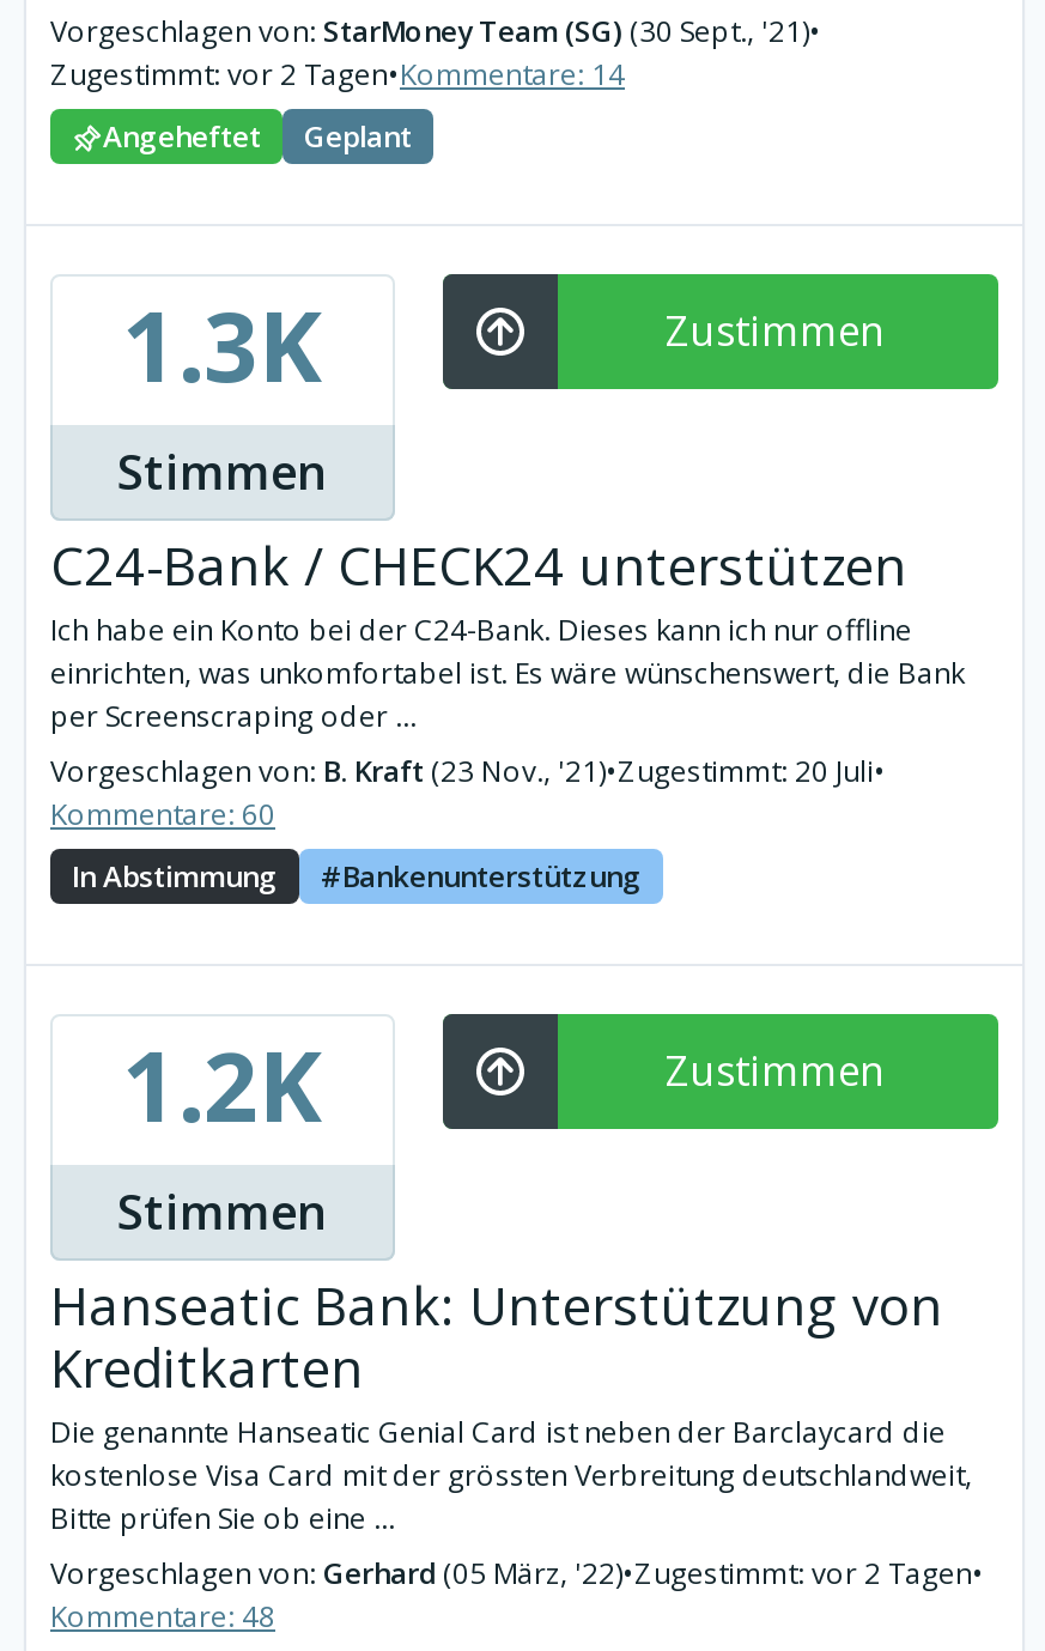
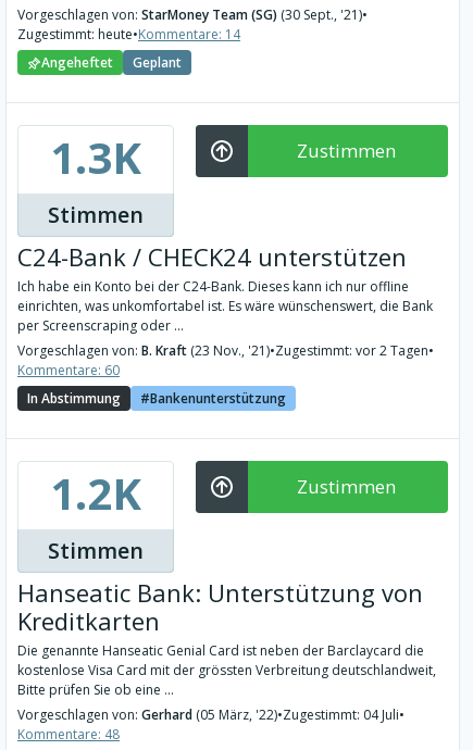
[50,54,625,95] Zugestimmt: vor 2 Tagen•Kommentare: 14 -> [17,25,240,43] Zugestimmt: heute•Kommentare: 14
[50,751,886,791] Vorgeschlagen von: B. Kraft (23 Nov., '21) •Zugestimmt: 20 Juli• -> [17,341,434,360] Vorgeschlagen von: B. Kraft (23 Nov., '21) •Zugestimmt: vor 2 Tagen•
[50,1553,984,1594] Vorgeschlagen von: Gerhard (05 März, '22)•Zugestimmt: vor 2 Tagen• -> [17,705,404,724] Vorgeschlagen von: Gerhard (05 März, '22)•Zugestimmt: 04 Juli•

